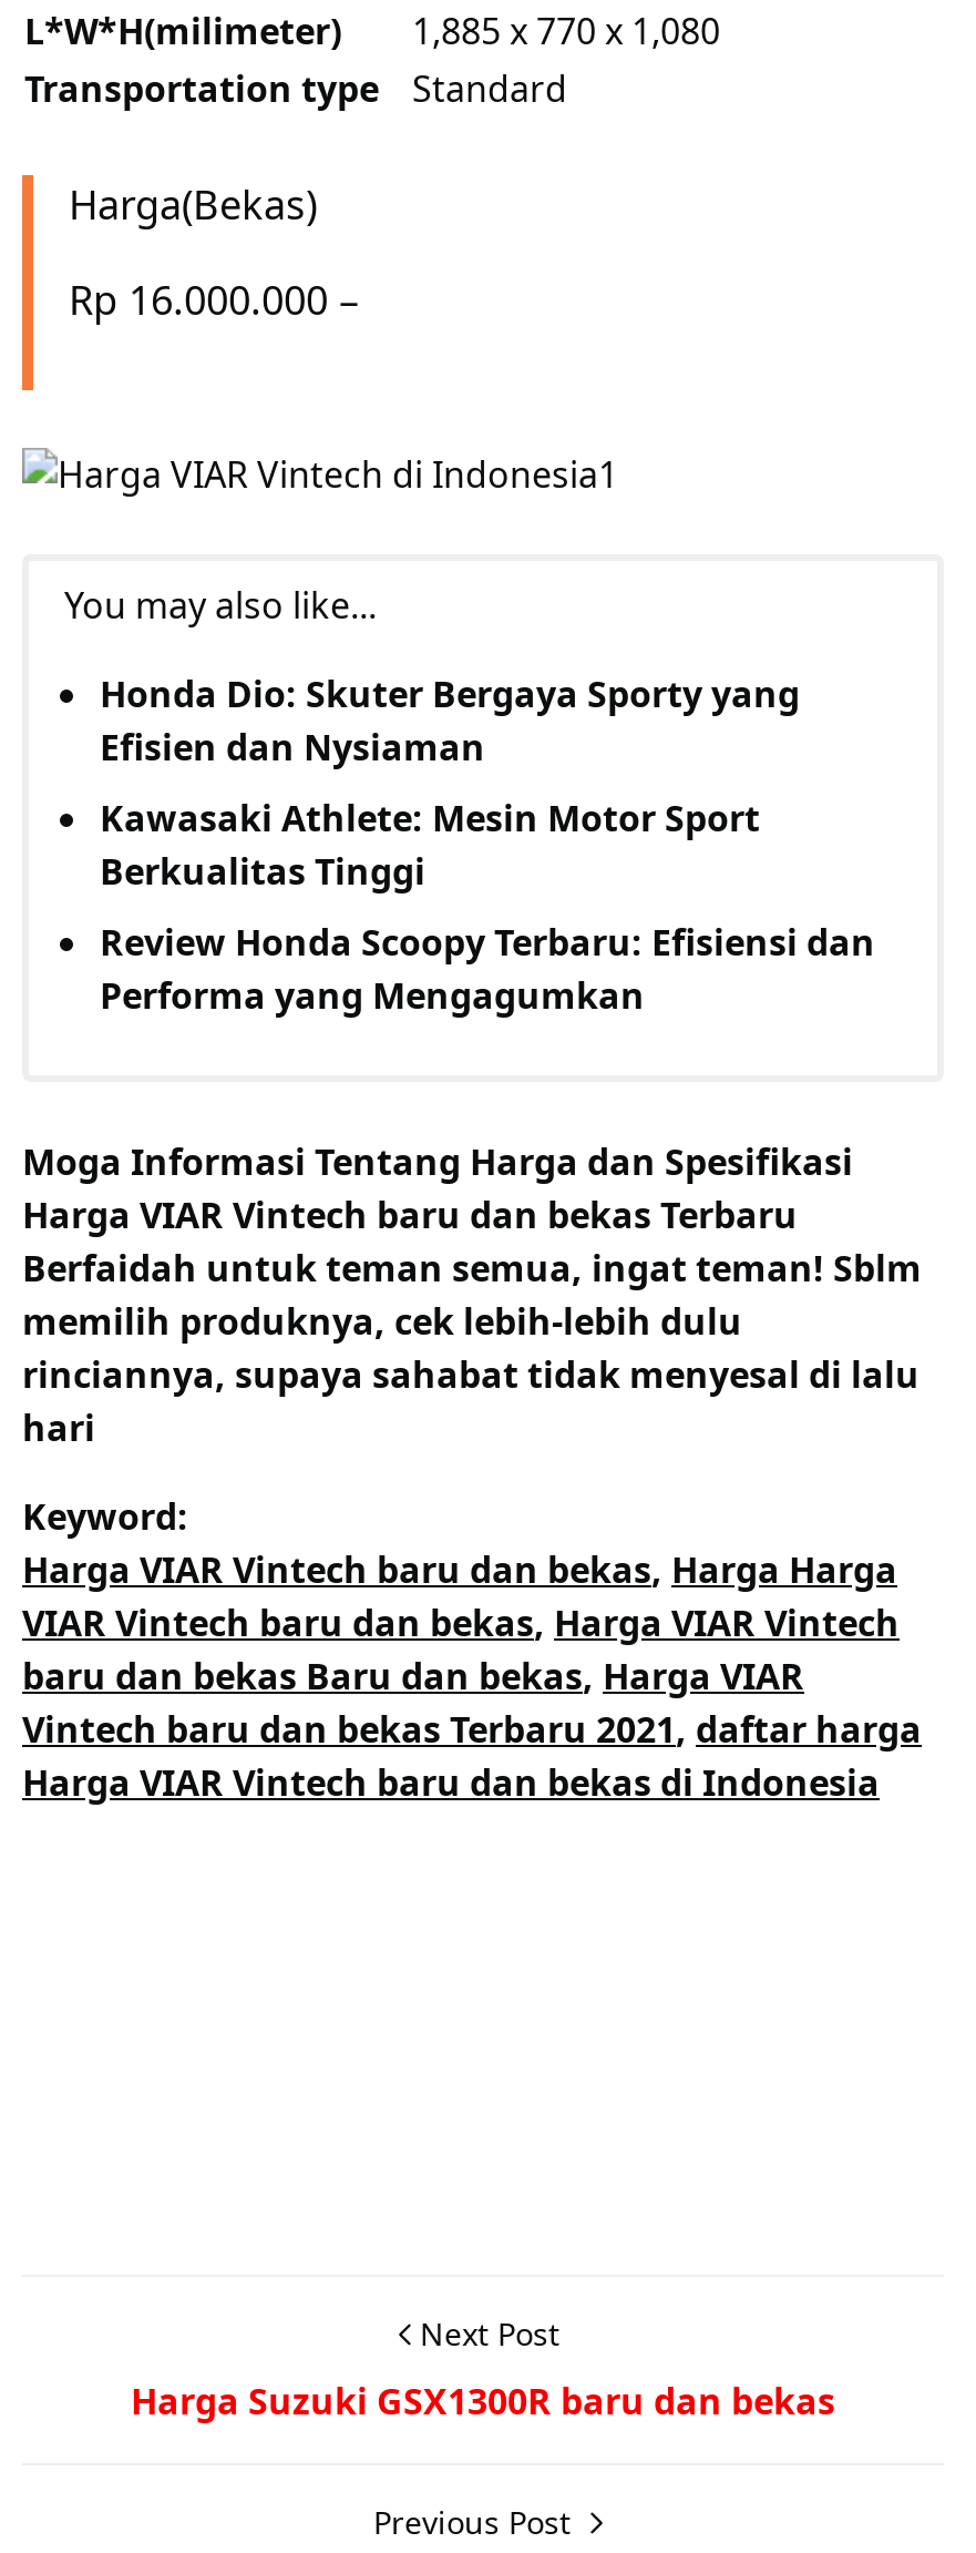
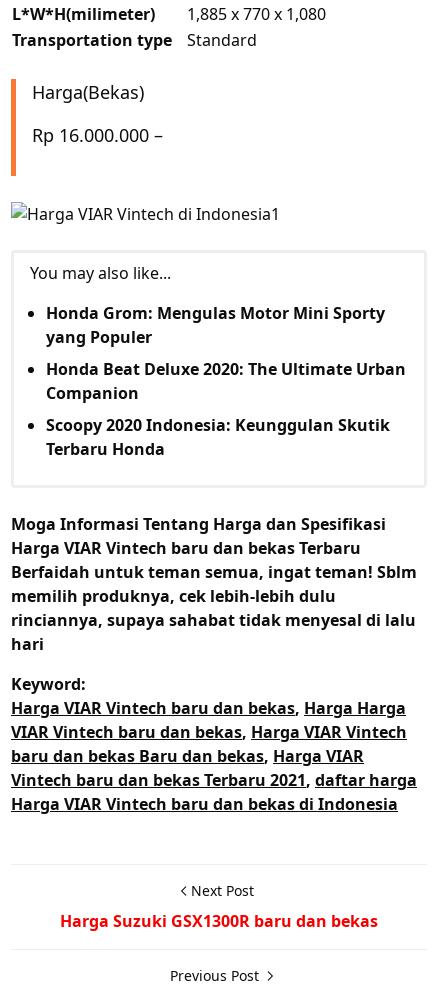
[100,669,800,771] Honda Dio: Skuter Bergaya Sporty yang | Efisien dan Nysiaman -> [46,302,385,348] Honda Grom: Mengulas Motor Mini Sporty | yang Populer
[100,793,760,895] Kawasaki Athlete: Mesin Motor Sport | Berkualitas Tinggi -> [46,358,406,404] Honda Beat Deluxe 2020: The Ultimate Urban | Companion
[100,917,875,1019] Review Honda Scoopy Terbaru: Efisiensi dan | Performa yang Mengagumkan -> [46,414,390,460] Scoopy 2020 Indonesia: Keunggulan Skutik | Terbaru Honda

